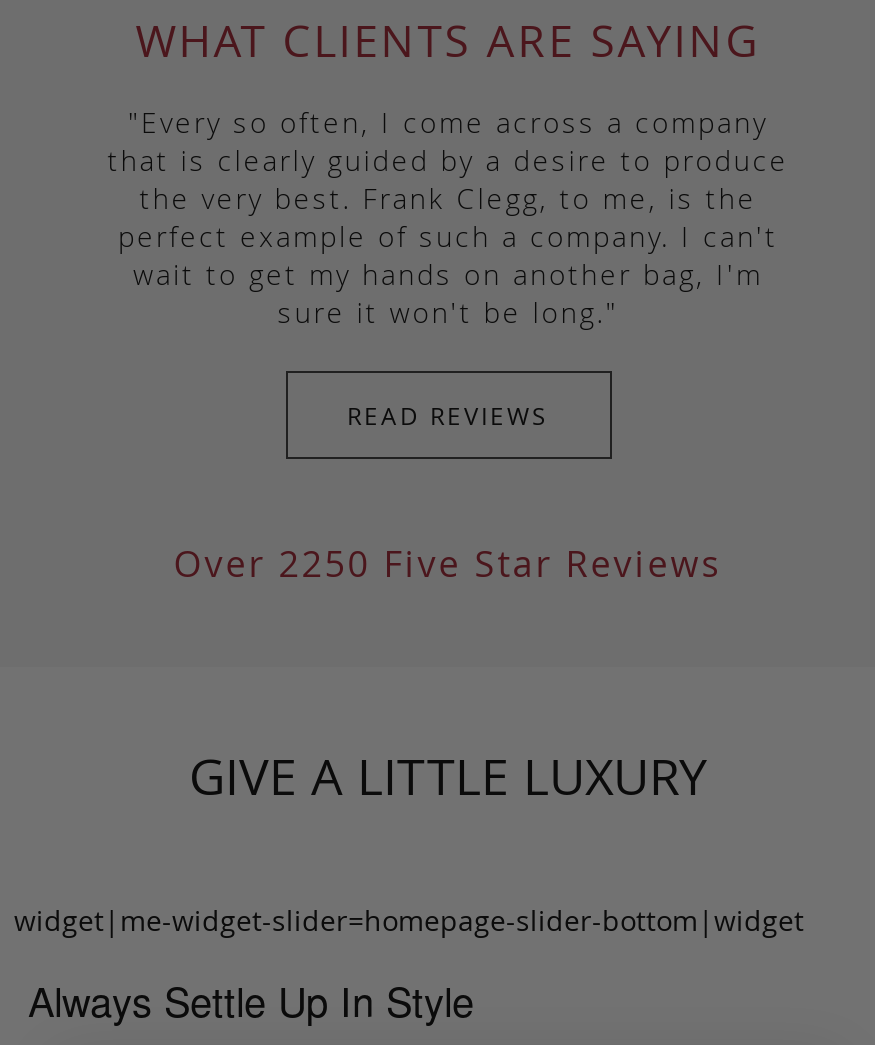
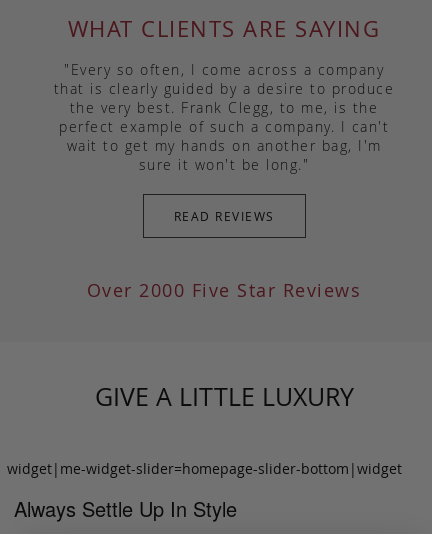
[174,539,722,587] Over 2250 Five Star Reviews -> [87,278,361,302] Over 2000 Five Star Reviews

